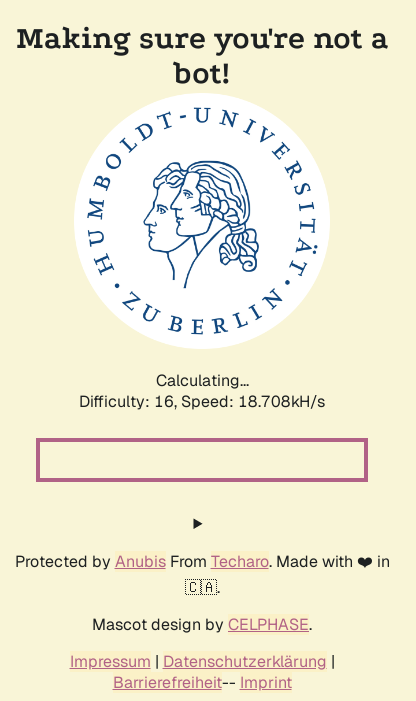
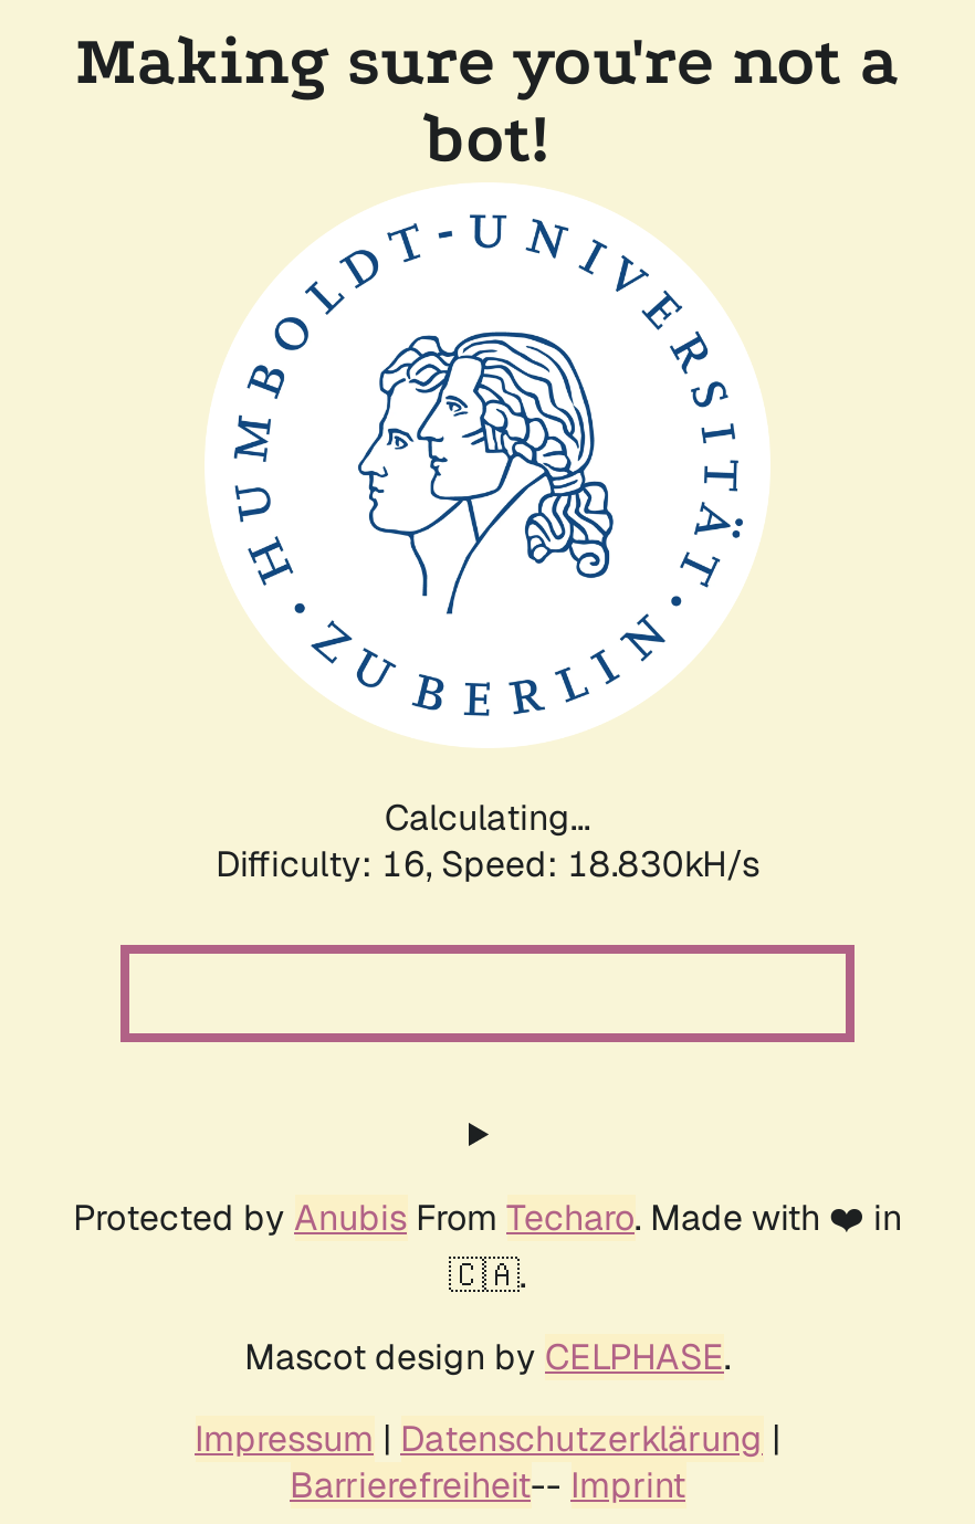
[79,391,325,412] Difficulty: 16, Speed: 18.708kH/s -> [216,841,759,887] Difficulty: 16, Speed: 18.830kH/s

